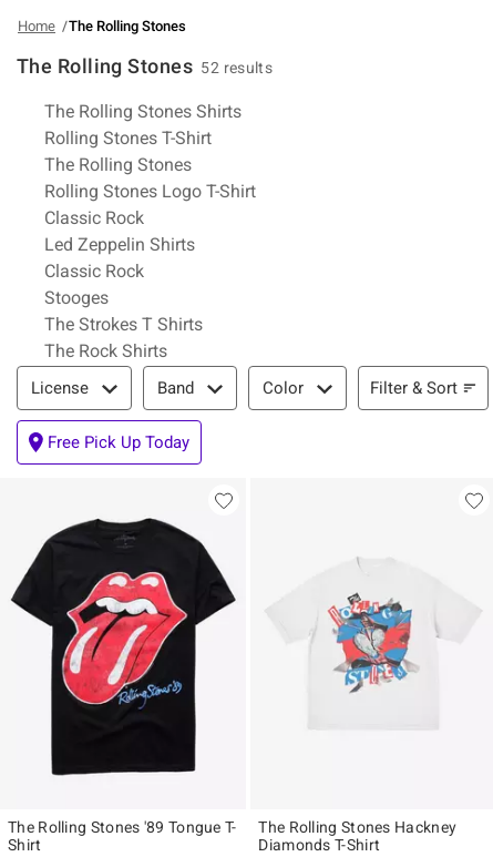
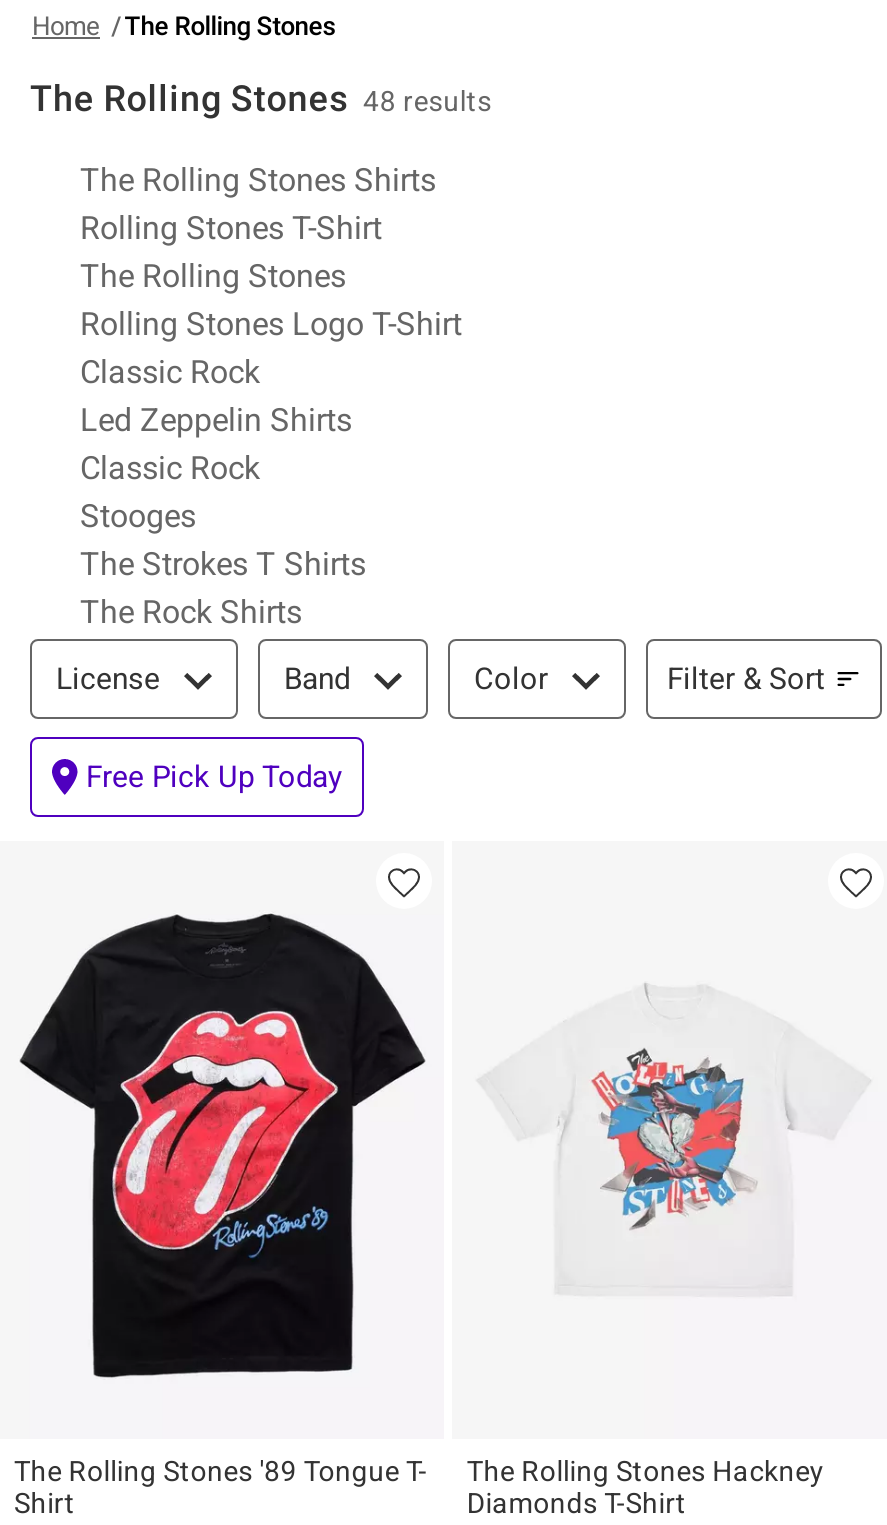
[17,54,273,78] The Rolling Stones 52 results -> [30,77,492,119] The Rolling Stones 48 results

